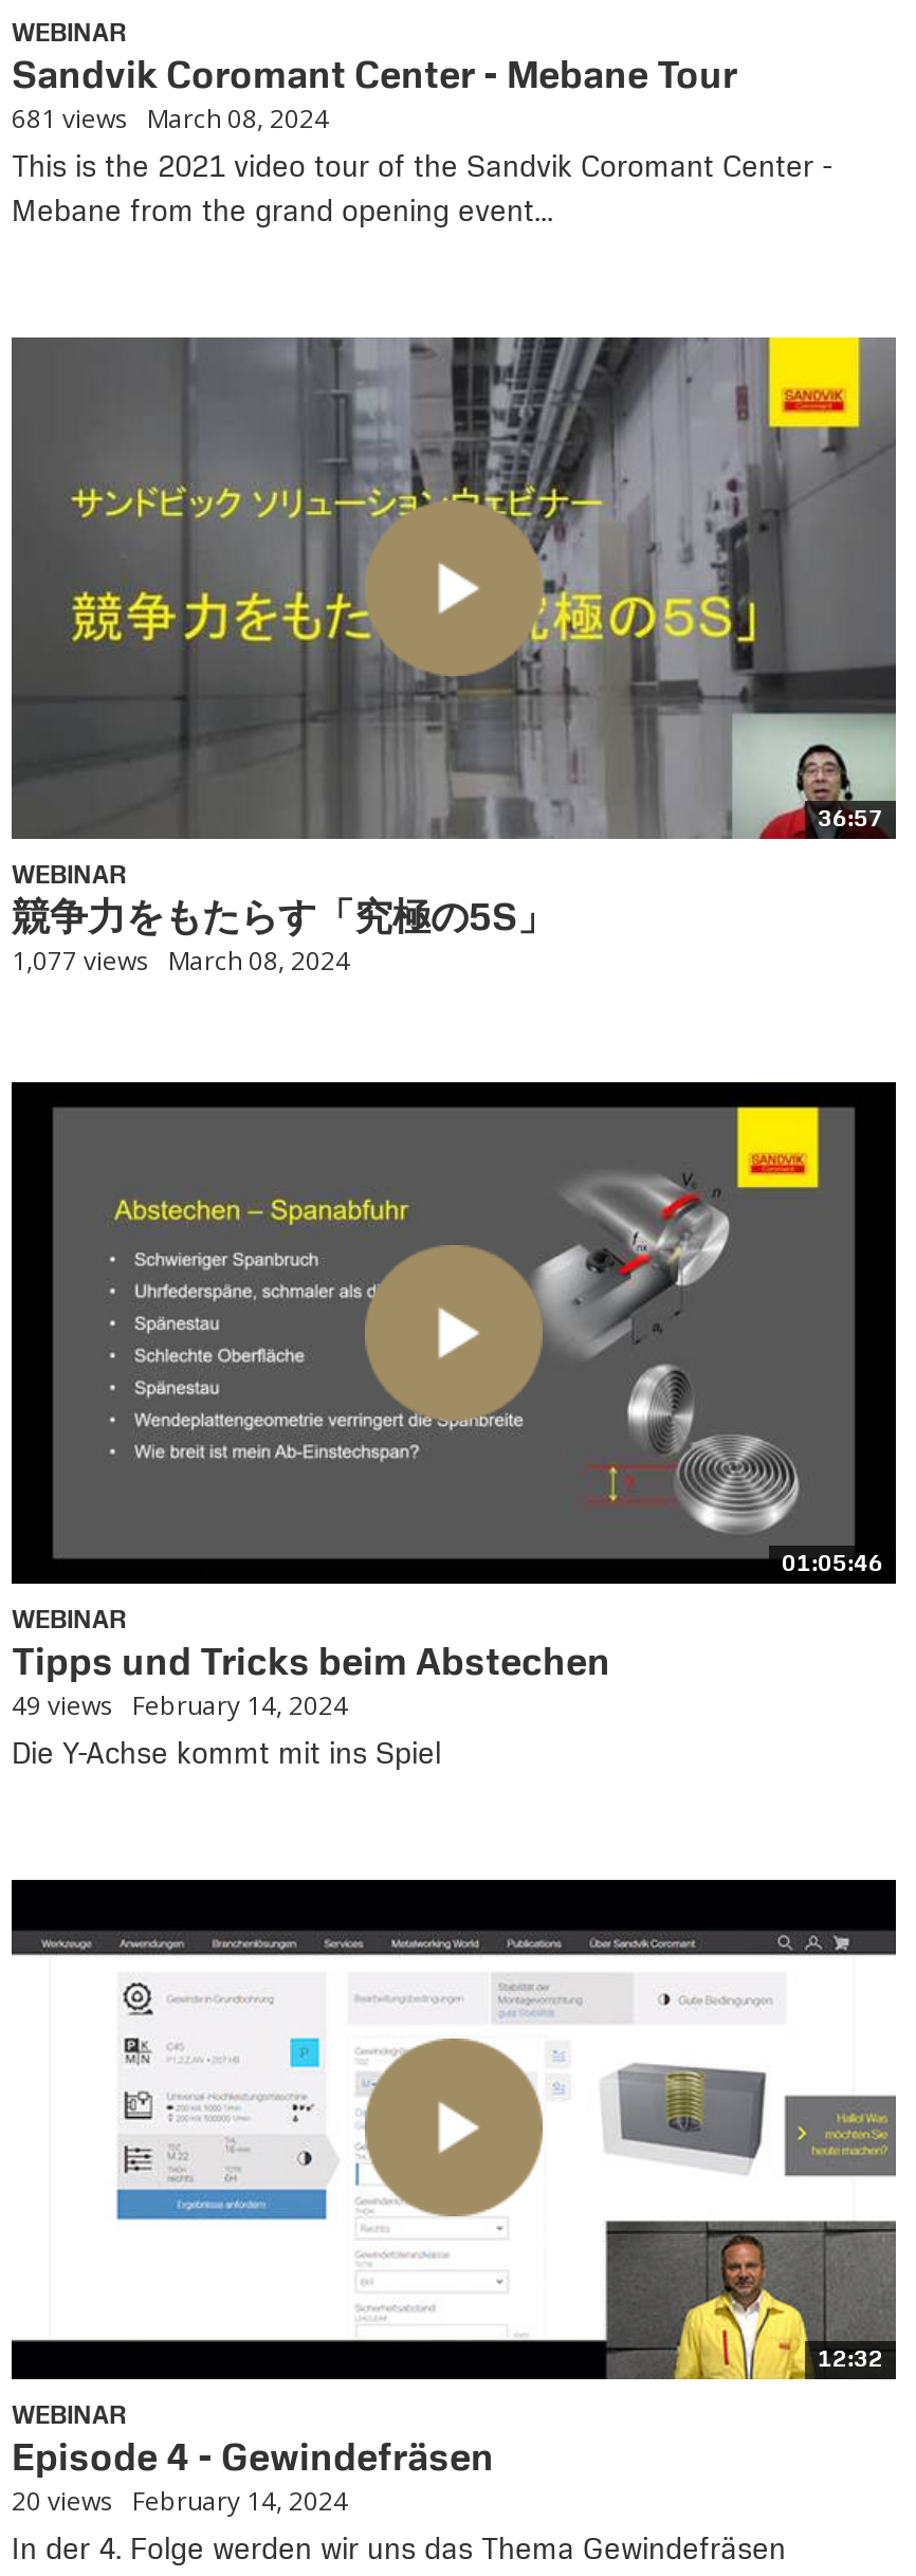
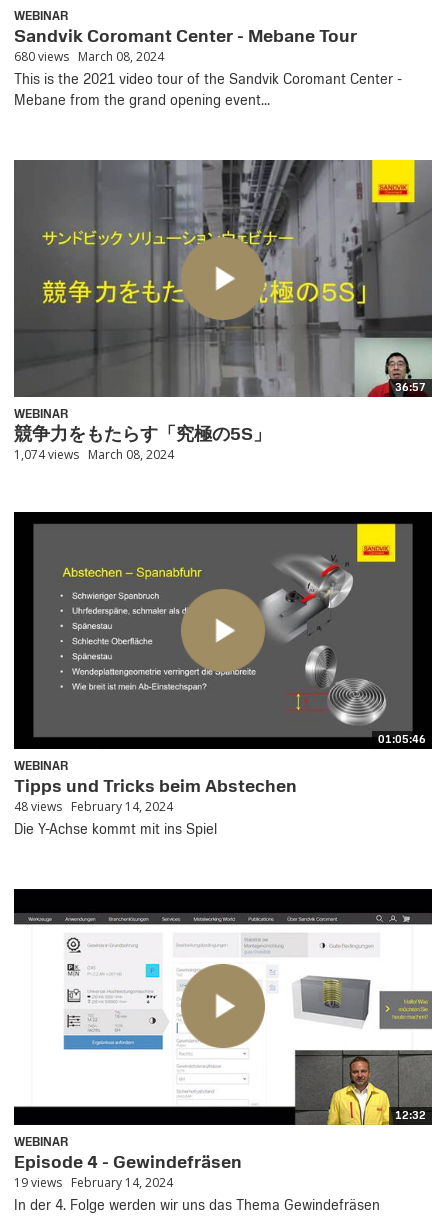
[12,100,329,136] 681 views March 08, 2024 -> [14,48,164,65] 680 views March 08, 2024
[12,942,350,978] 1,077 views March 08, 2024 -> [14,446,174,463] 1,074 views March 08, 2024
[12,1687,348,1722] 49 views February 14, 2024 -> [14,798,173,815] 48 views February 14, 2024
[12,2484,348,2520] 20 views February 14, 2024 -> [14,1174,173,1191] 19 views February 14, 2024

